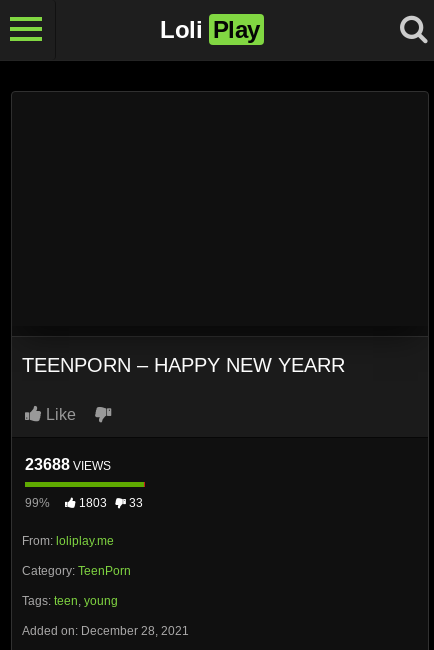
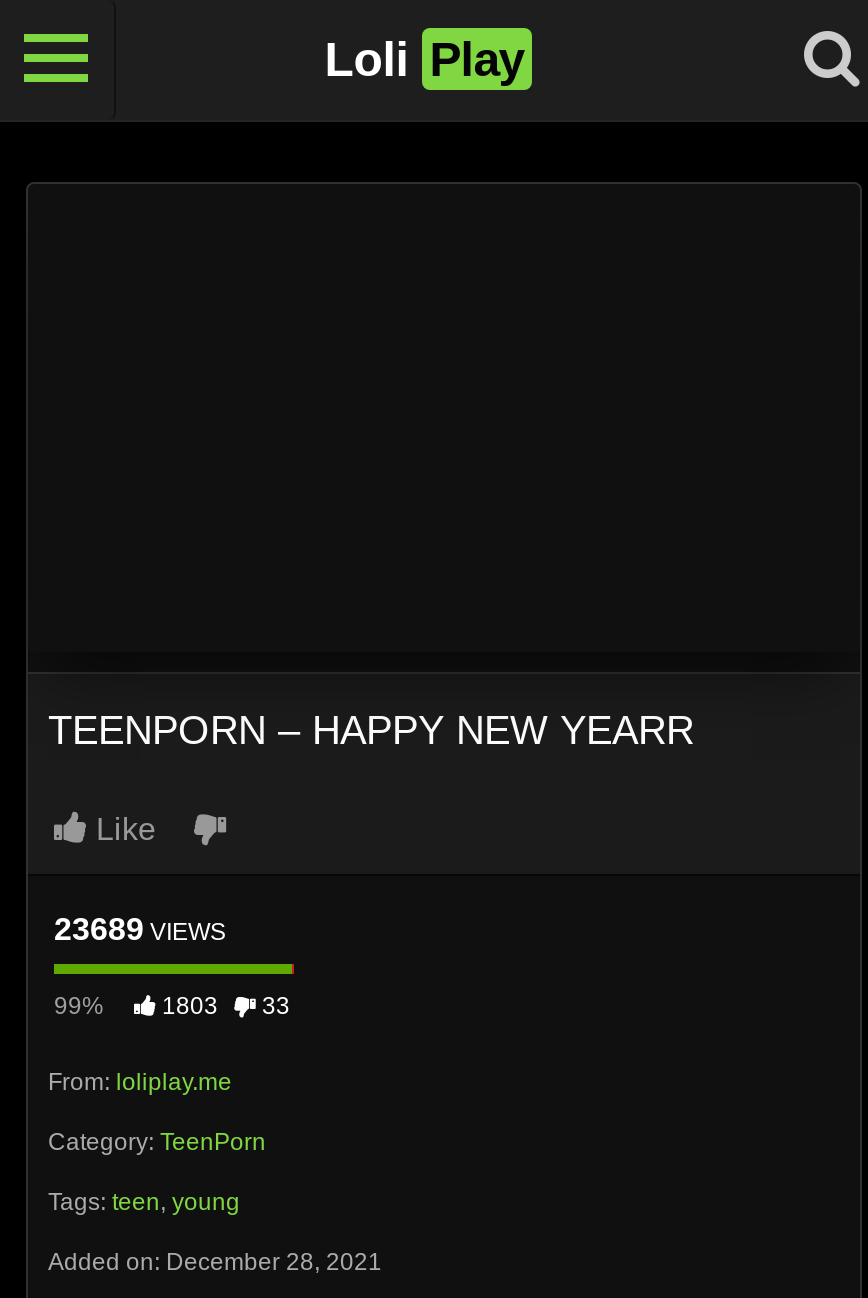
[25,456,111,473] 23688 VIEWS -> [54,912,226,946] 23689 VIEWS

